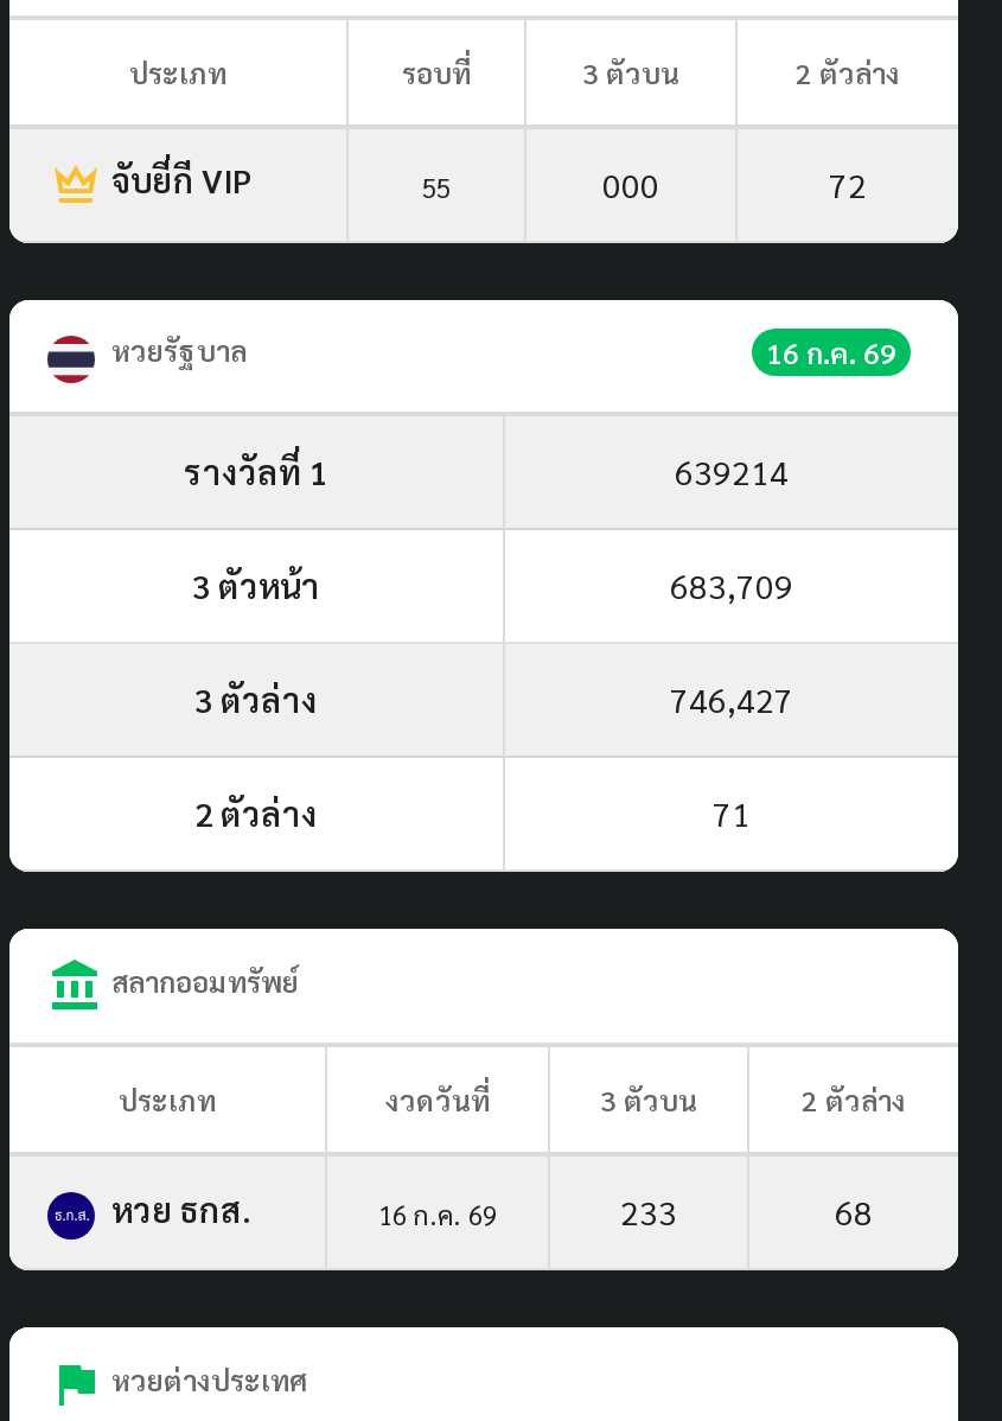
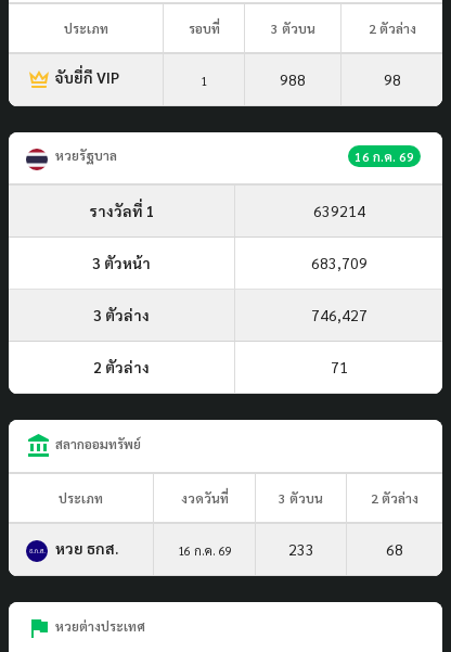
[422,169,451,205] 55 -> [201,72,207,89] 1
[602,162,659,205] 000 -> [280,69,306,89] 988
[829,162,867,205] 72 -> [383,69,401,89] 98

